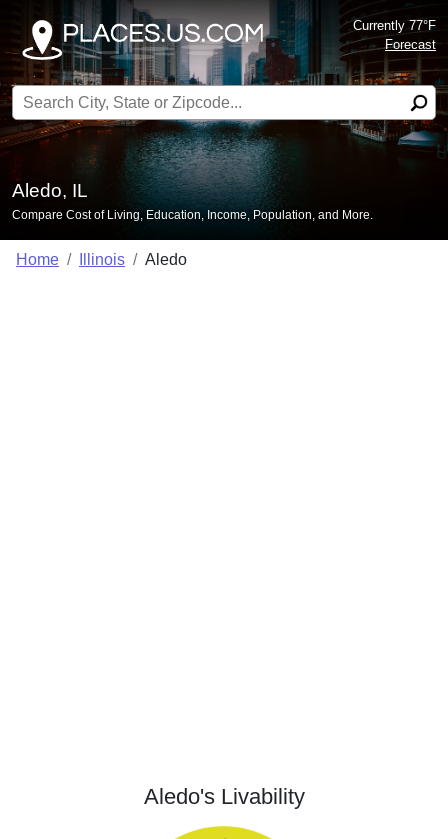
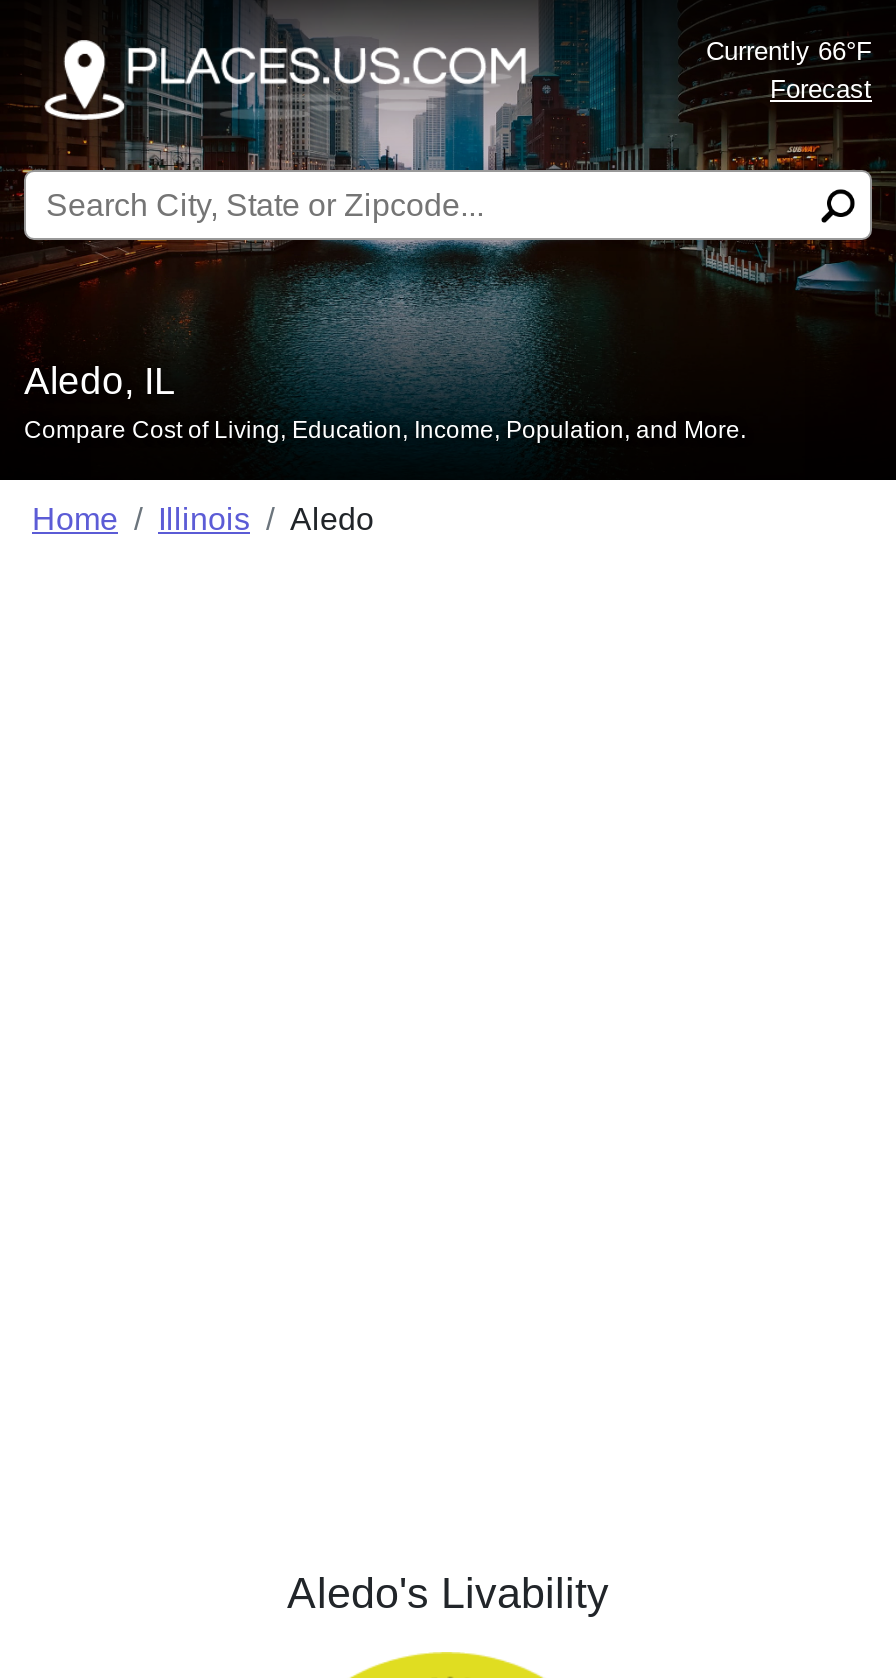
[353,18,436,33] Currently 77°F -> [706,36,872,66] Currently 66°F

